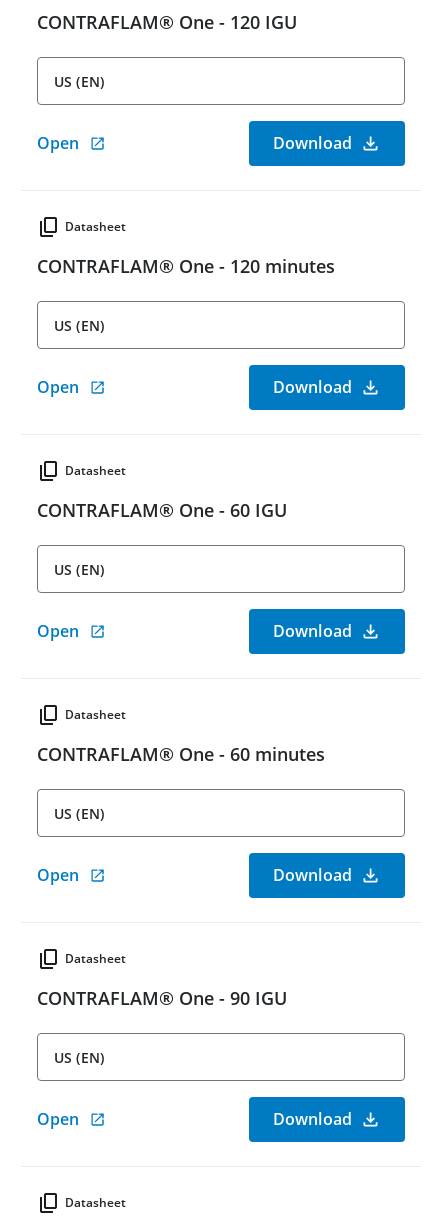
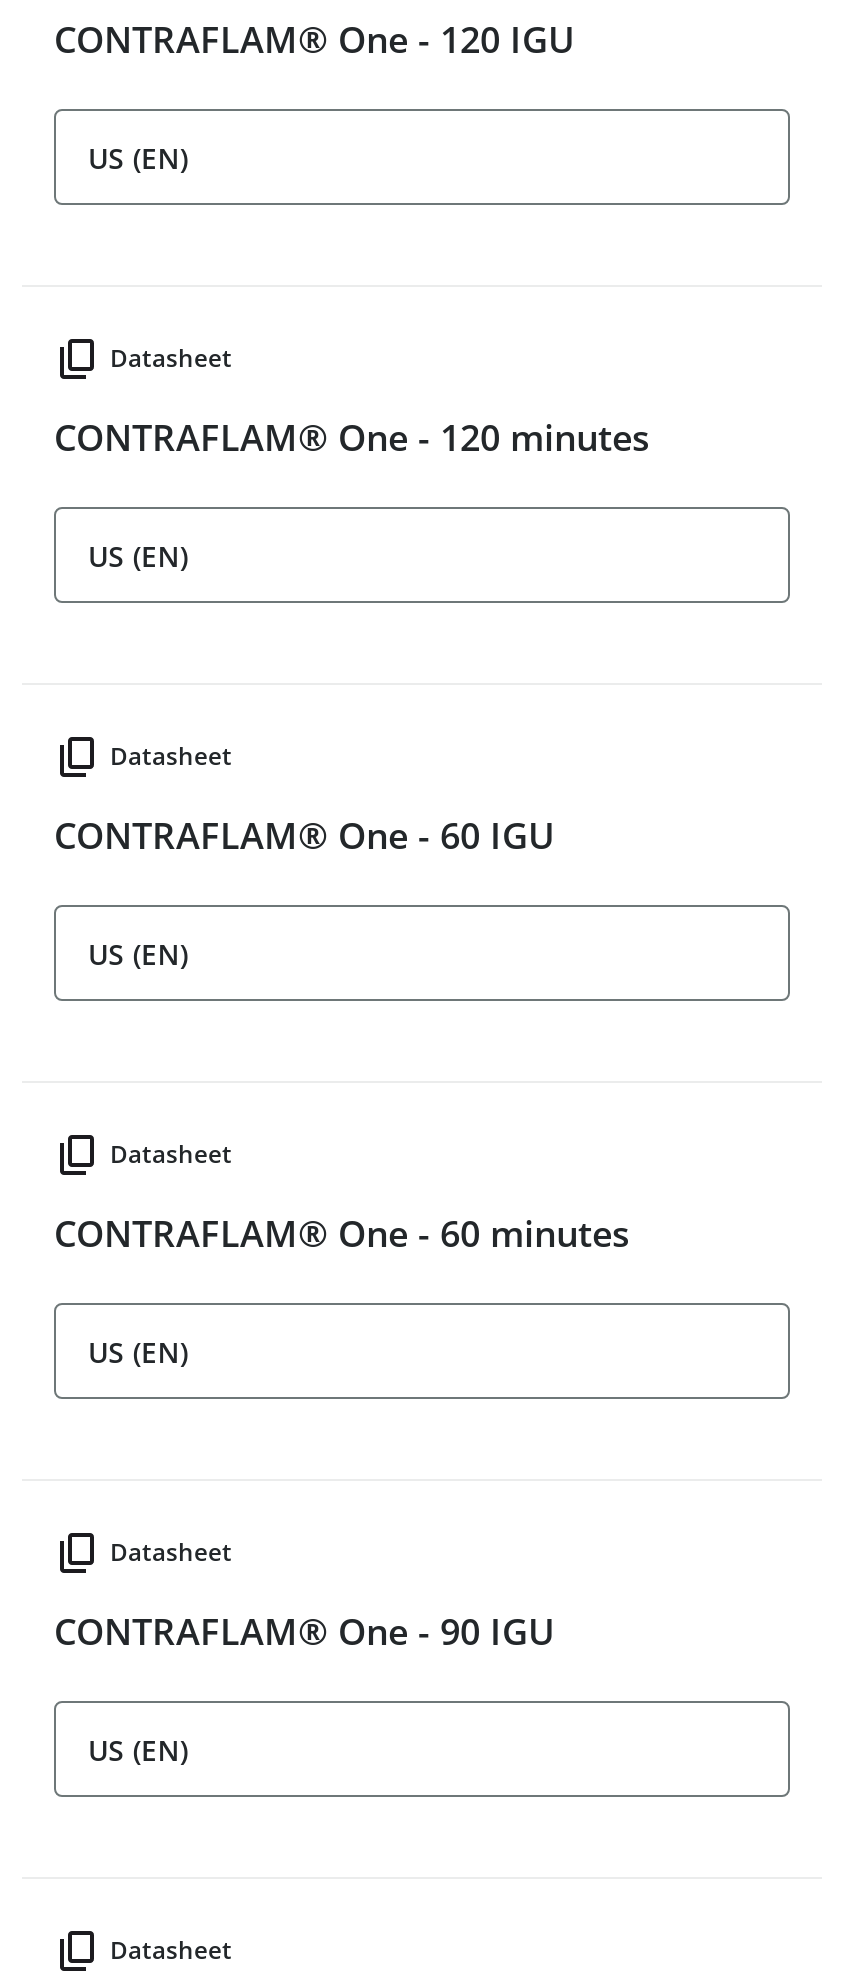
[37,132,352,154] Open | Download -> none
[37,376,352,398] Open | Download -> none
[37,620,352,642] Open | Download -> none
[37,864,352,886] Open | Download -> none
[37,1108,352,1130] Open | Download -> none

